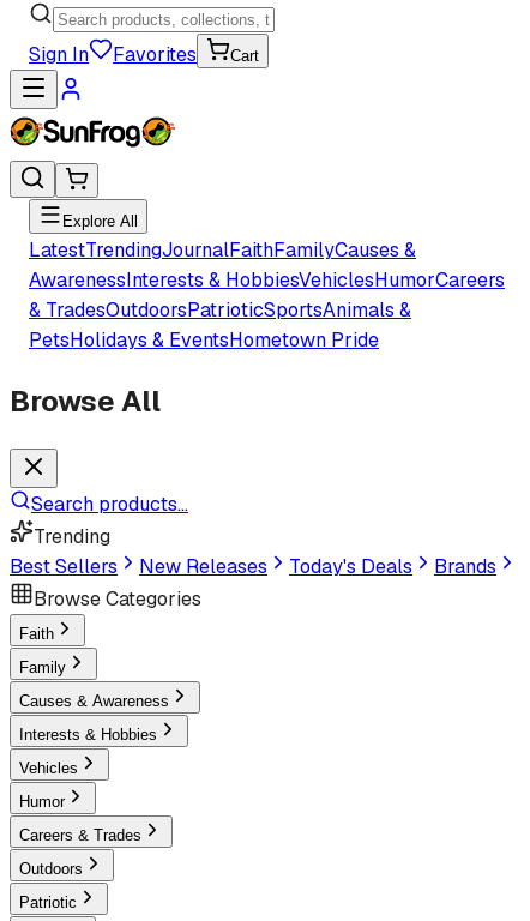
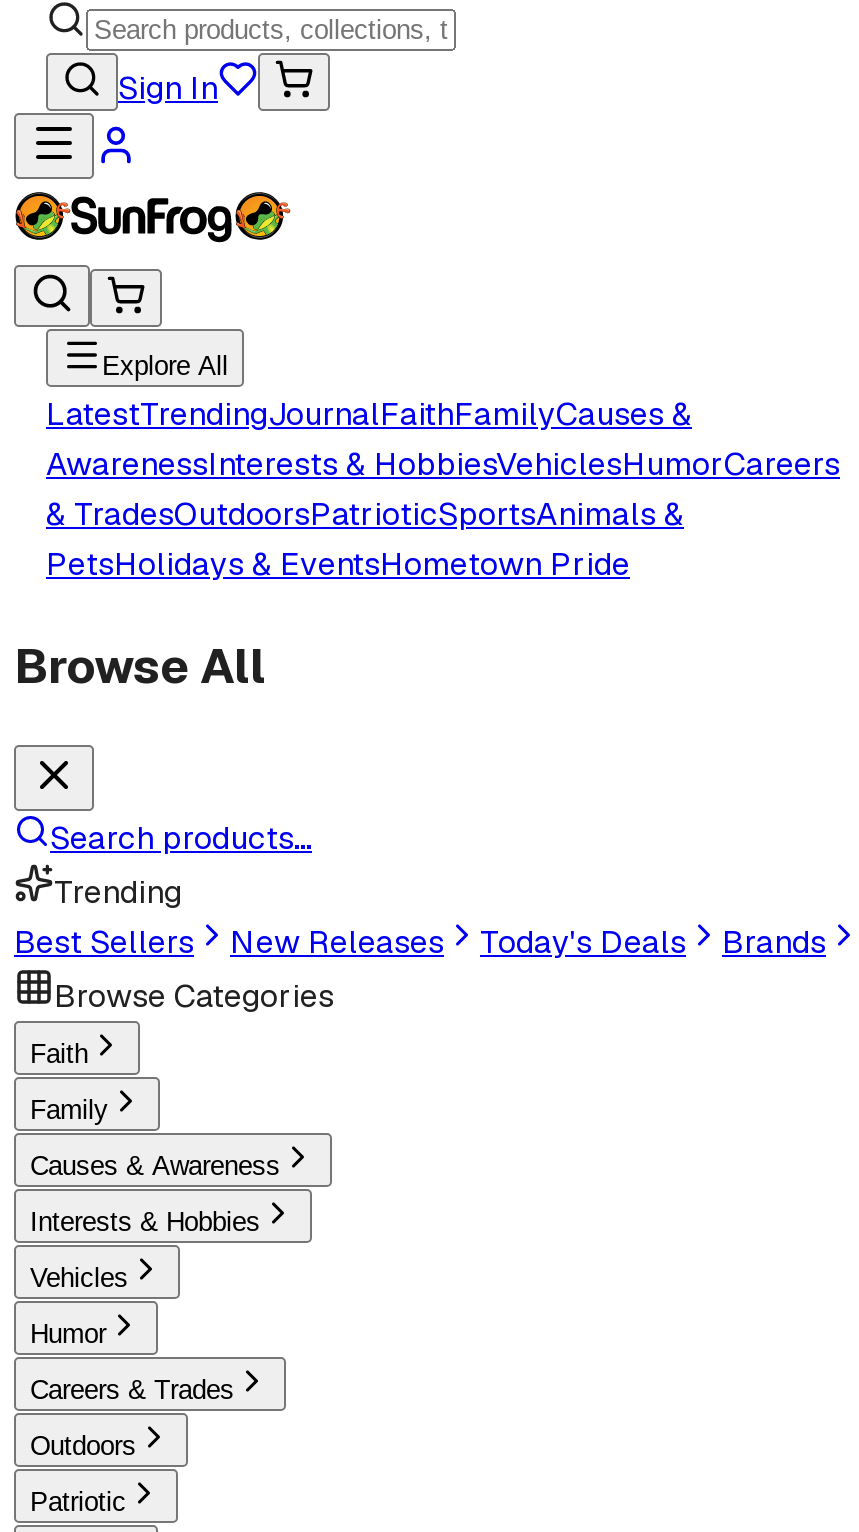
[113,42,259,67] Favorites | Cart -> none

